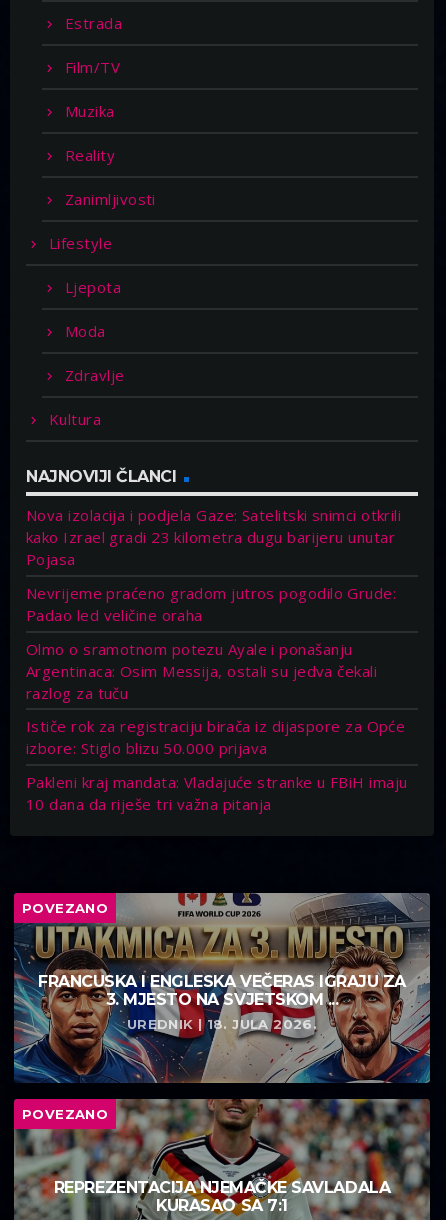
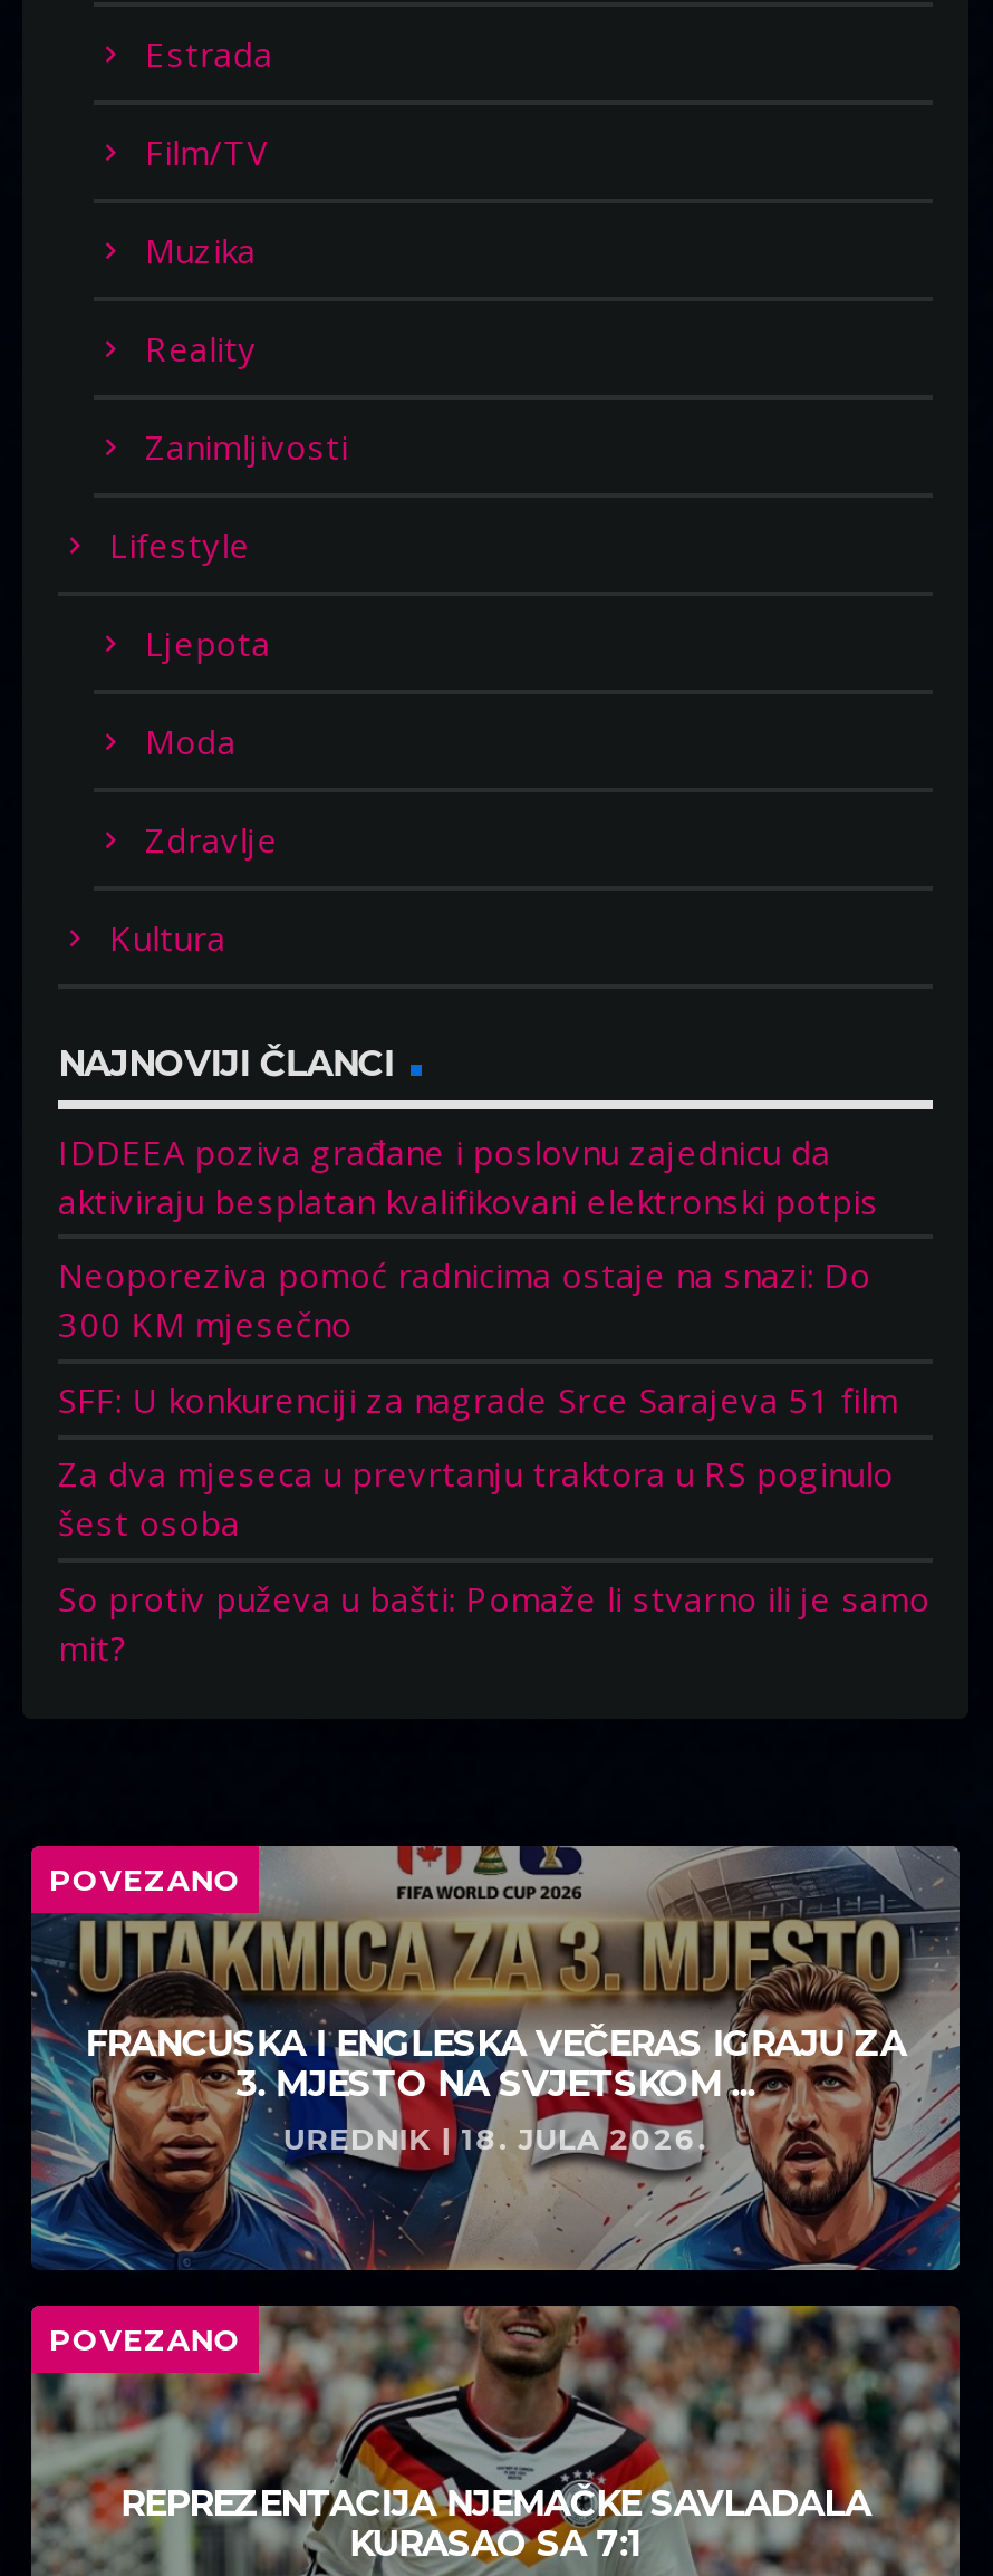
[26,505,401,569] Nova izolacija i podjela Gaze: Satelitski snimci otkrili | kako Izrael gradi 23 kilometra dugu barijeru unutar | Pojasa -> [58,1128,879,1222] IDDEEA poziva građane i poslovnu zajednicu da | aktiviraju besplatan kvalifikovani elektronski potpis
[26,583,396,625] Nevrijeme praćeno gradom jutros pogodilo Grude: | Padao led veličine oraha -> [58,1252,871,1346] Neoporeziva pomoć radnicima ostaje na snazi: Do | 300 KM mjesečno
[26,639,377,703] Olmo o sramotnom potezu Ayale i ponašanju | Argentinaca: Osim Messija, ostali su jedva čekali | razlog za tuču -> [58,1376,898,1421] SFF: U konkurenciji za nagrade Srce Sarajeva 51 film
[26,716,405,758] Ističe rok za registraciju birača iz dijaspore za Opće | izbore: Stiglo blizu 50.000 prijava -> [58,1451,894,1545] Za dva mjeseca u prevrtanju traktora u RS poginulo | šest osoba
[26,772,407,814] Pakleni kraj mandata: Vladajuće stranke u FBiH imaju | 10 dana da riješe tri važna pitanja -> [58,1576,930,1669] So protiv puževa u bašti: Pomaže li stvarno ili je samo | mit?

